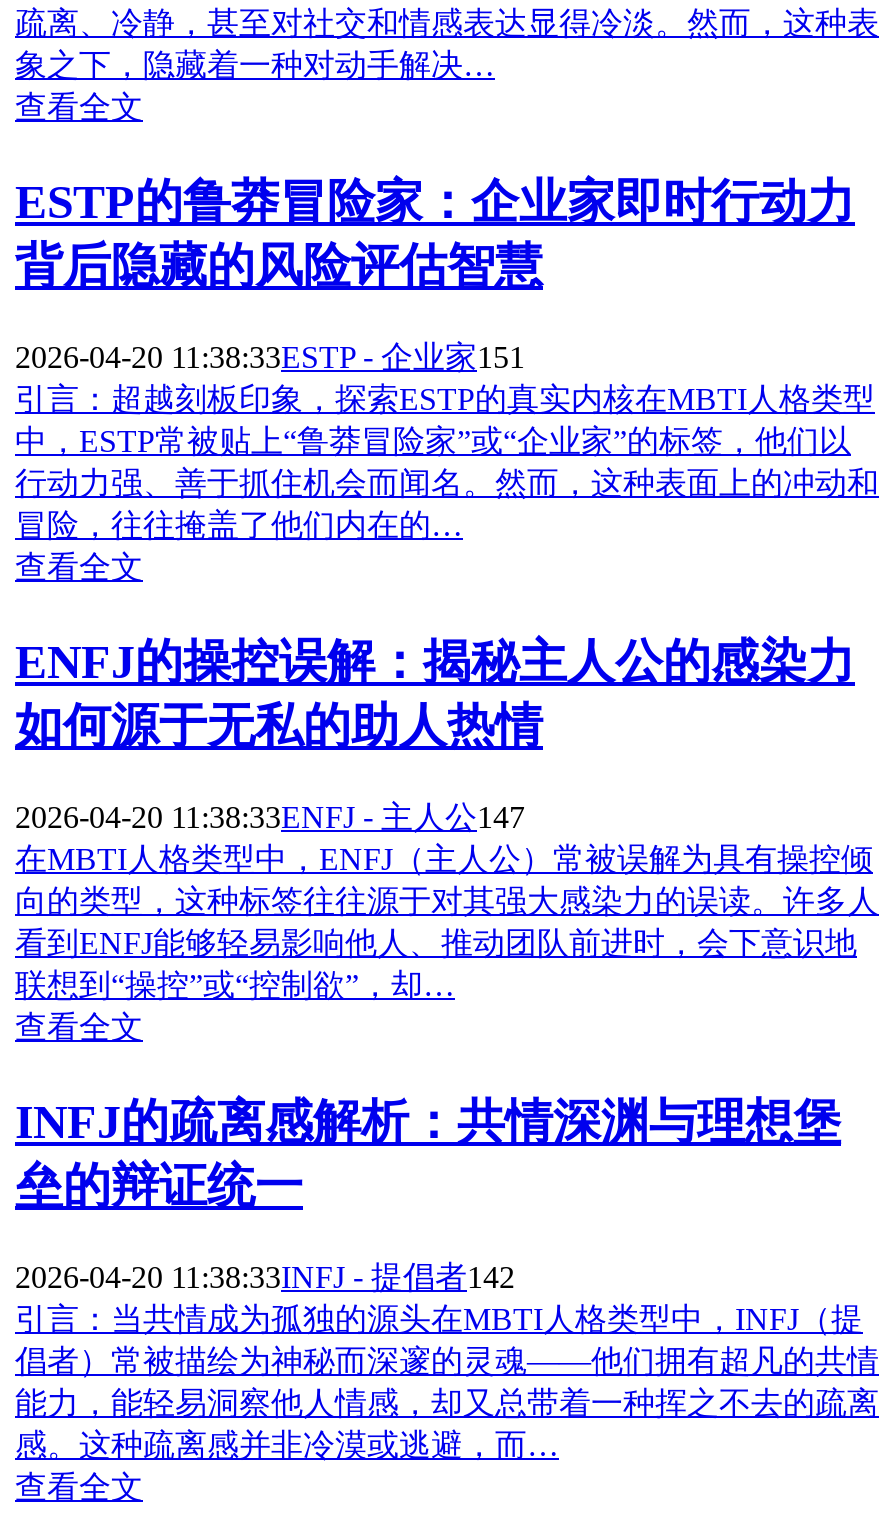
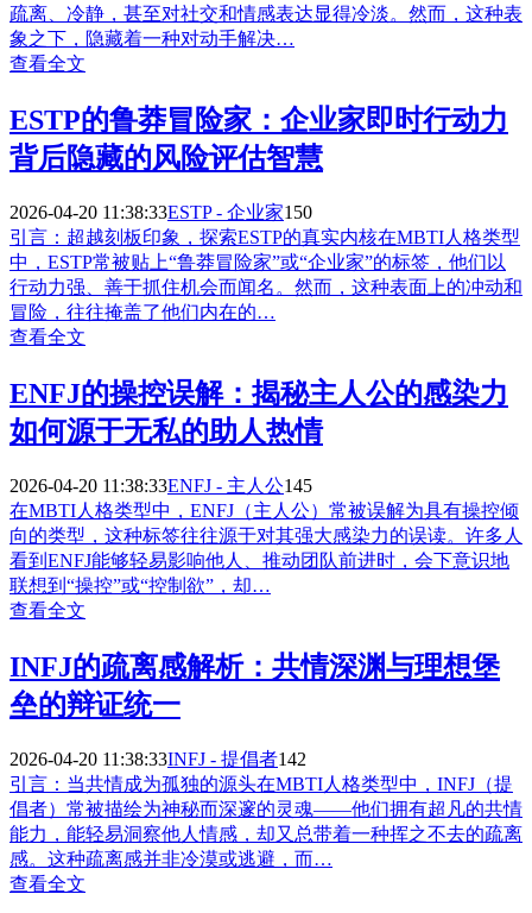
[15,340,525,374] 2026-04-20 11:38:33ESTP - 企业家151 -> [9,202,312,222] 2026-04-20 11:38:33ESTP - 企业家150
[15,799,525,833] 2026-04-20 11:38:33ENFJ - 主人公147 -> [9,475,312,495] 2026-04-20 11:38:33ENFJ - 主人公145

